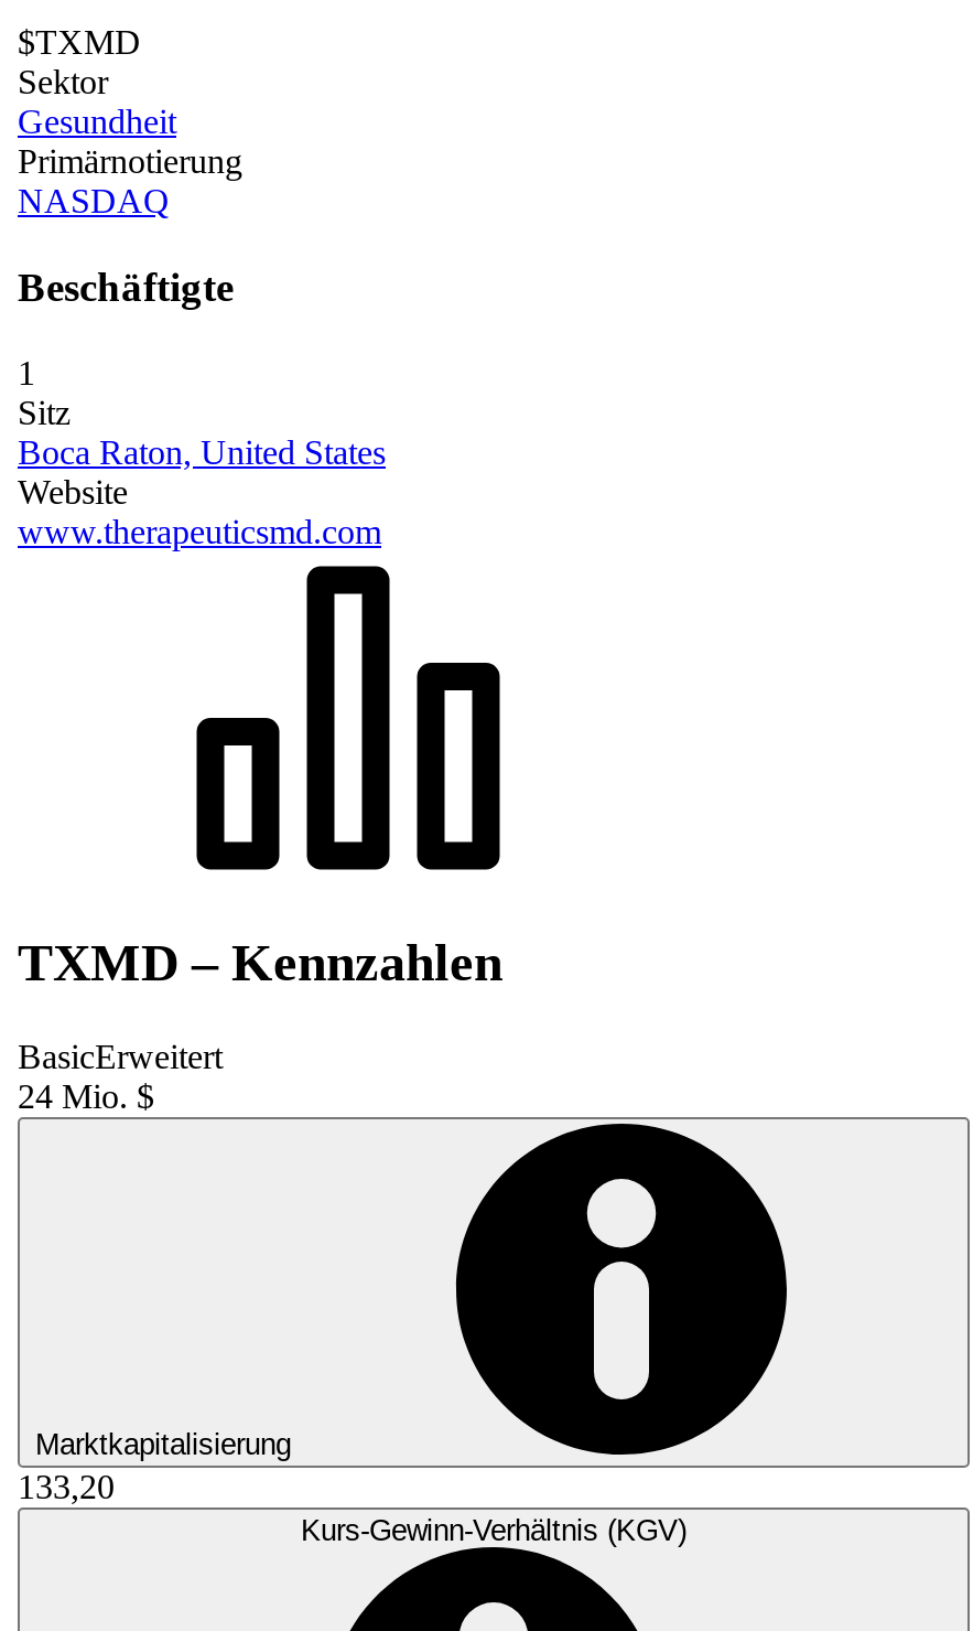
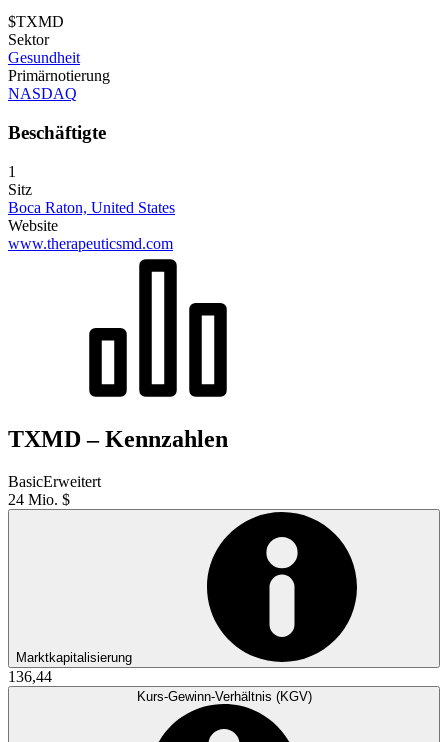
[18,1469,115,1506] 133,20 -> [8,668,52,685] 136,44

